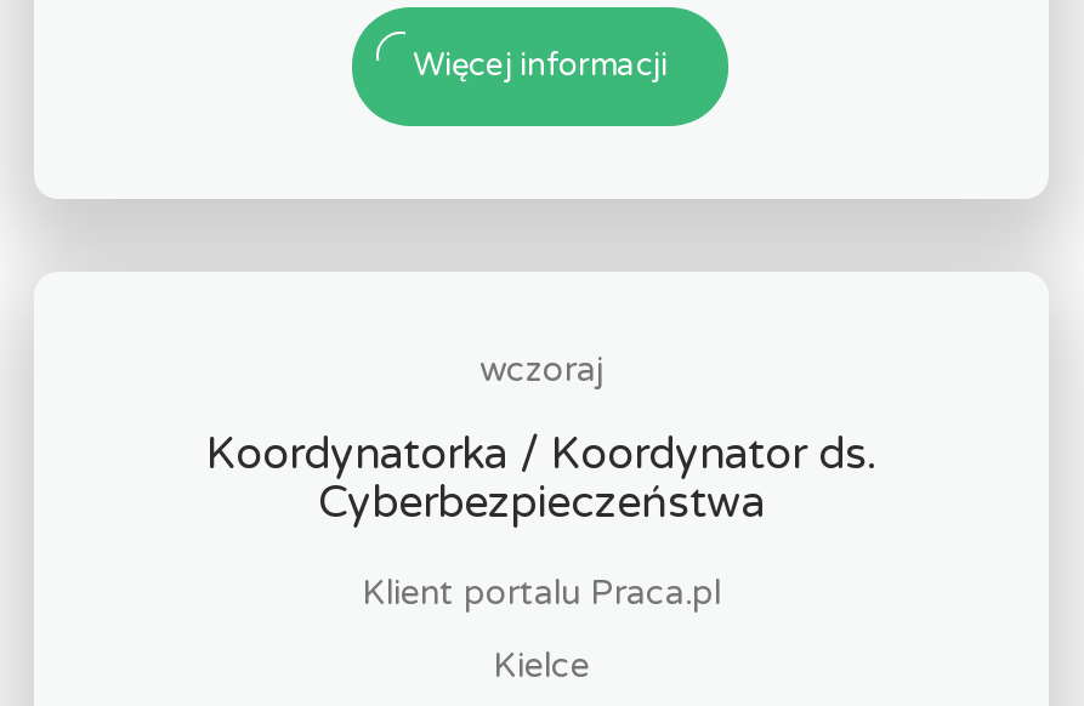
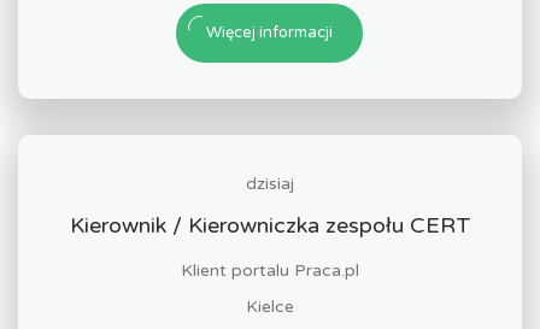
[479,349,603,391] wczoraj -> [246,174,294,194] dzisiaj
[206,427,876,529] Koordynatorka / Koordynator ds. | Cyberbezpieczeństwa -> [69,212,471,239] Kierownik / Kierowniczka zespołu CERT

